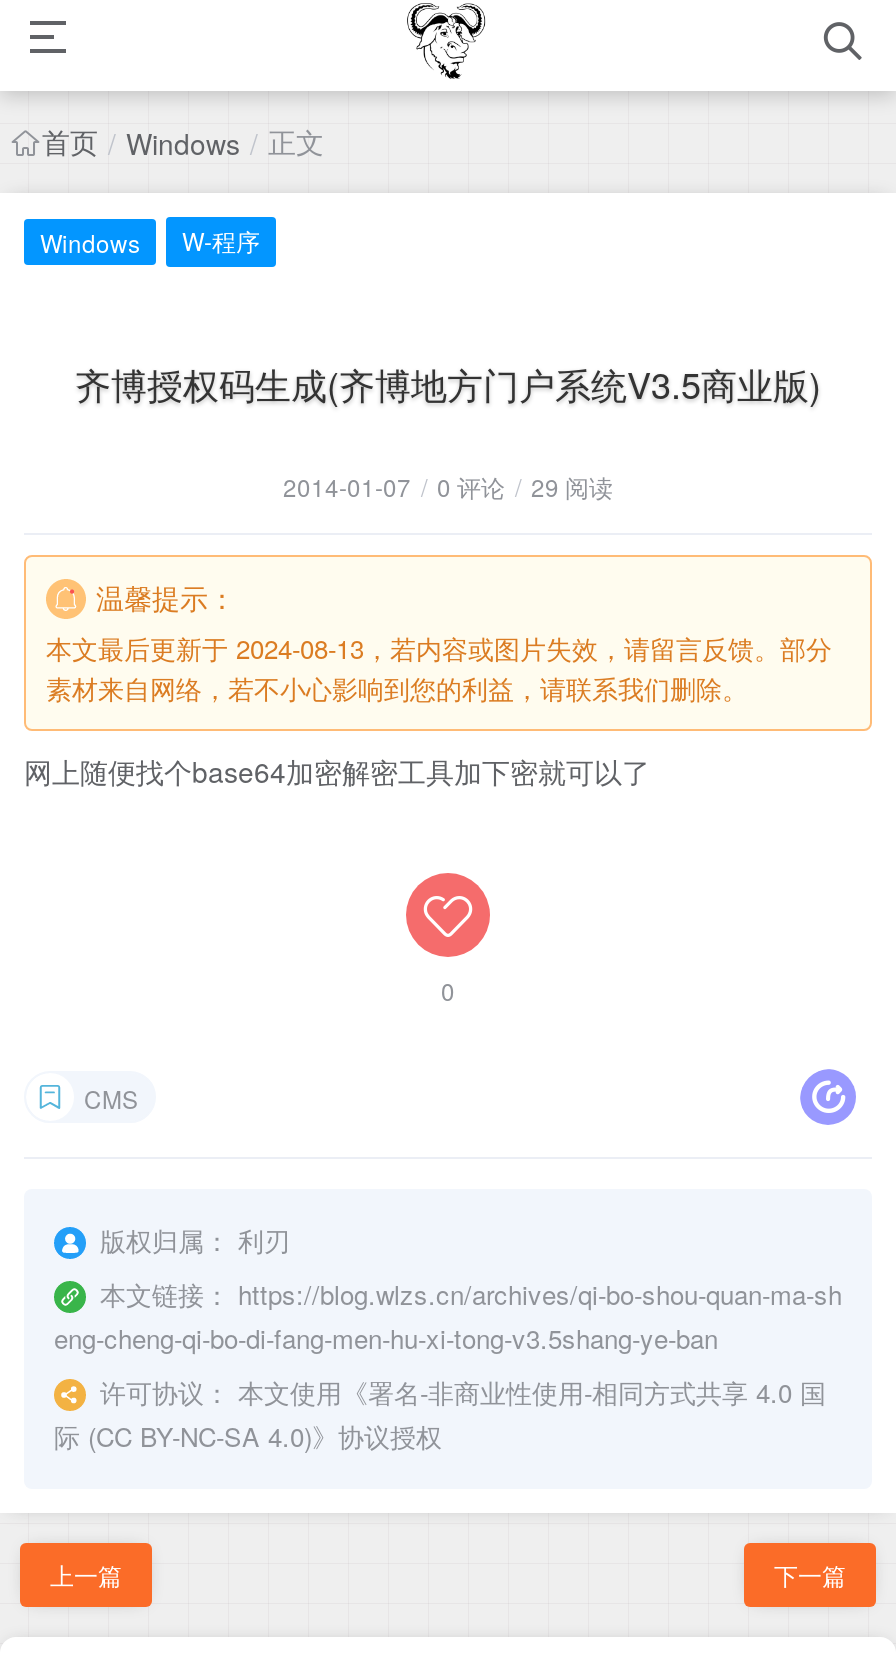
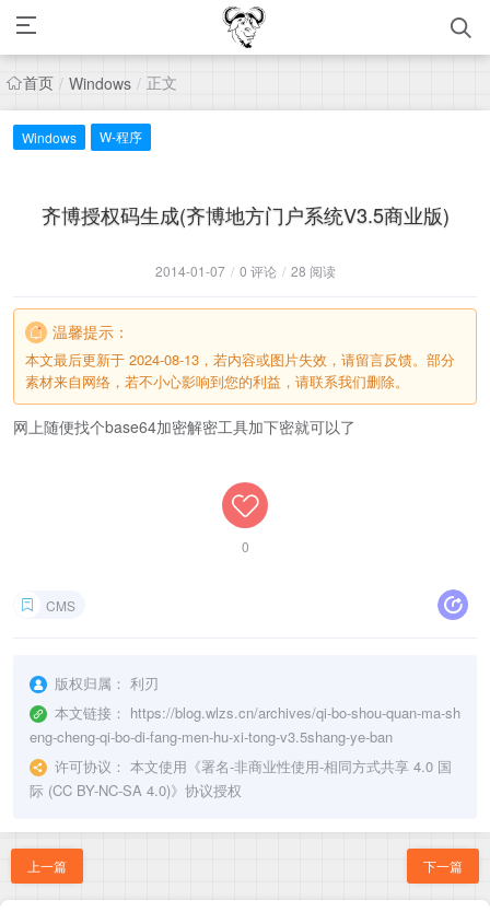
[283,469,613,503] 2014-01-07 / 0 评论 / 29 阅读 -> [155,261,335,280] 2014-01-07 / 0 评论 / 28 阅读

